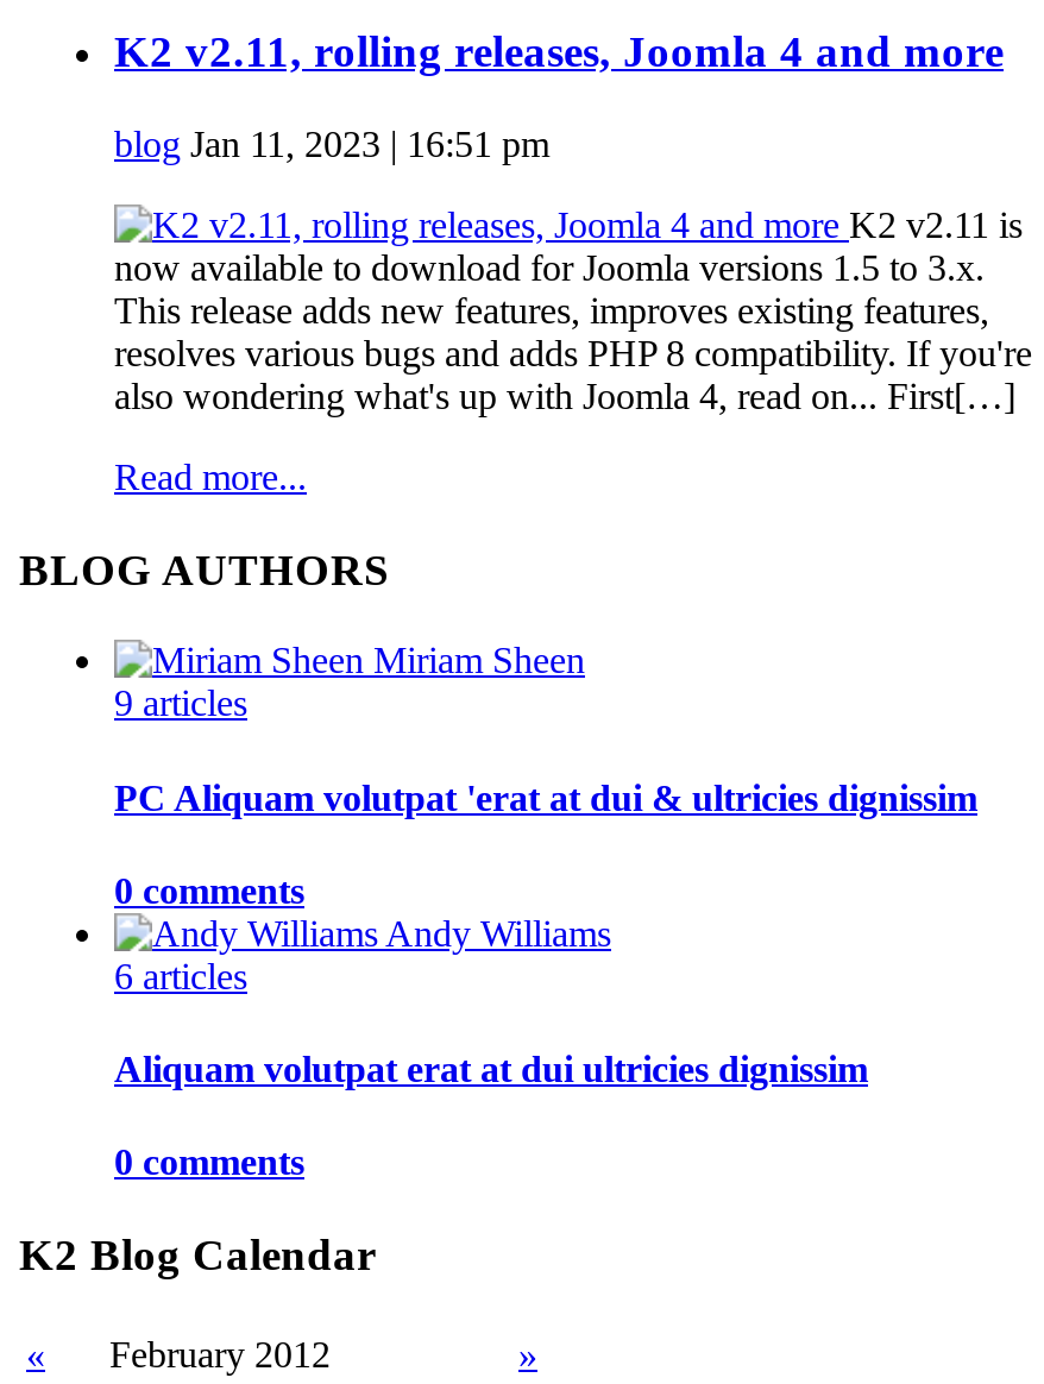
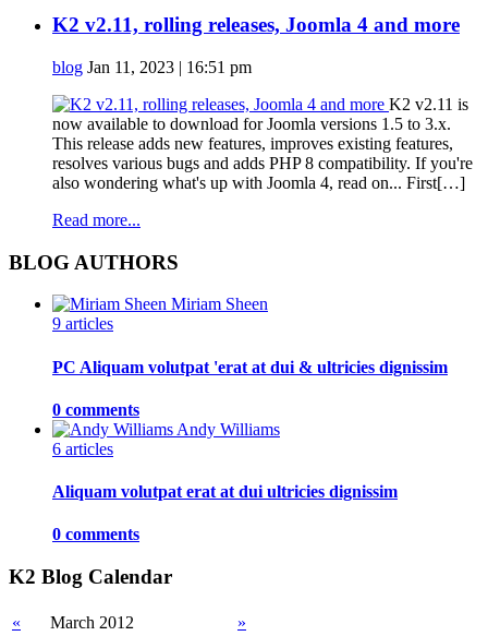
[109,1334,331,1374] February 2012 -> [50,613,134,631] March 2012

